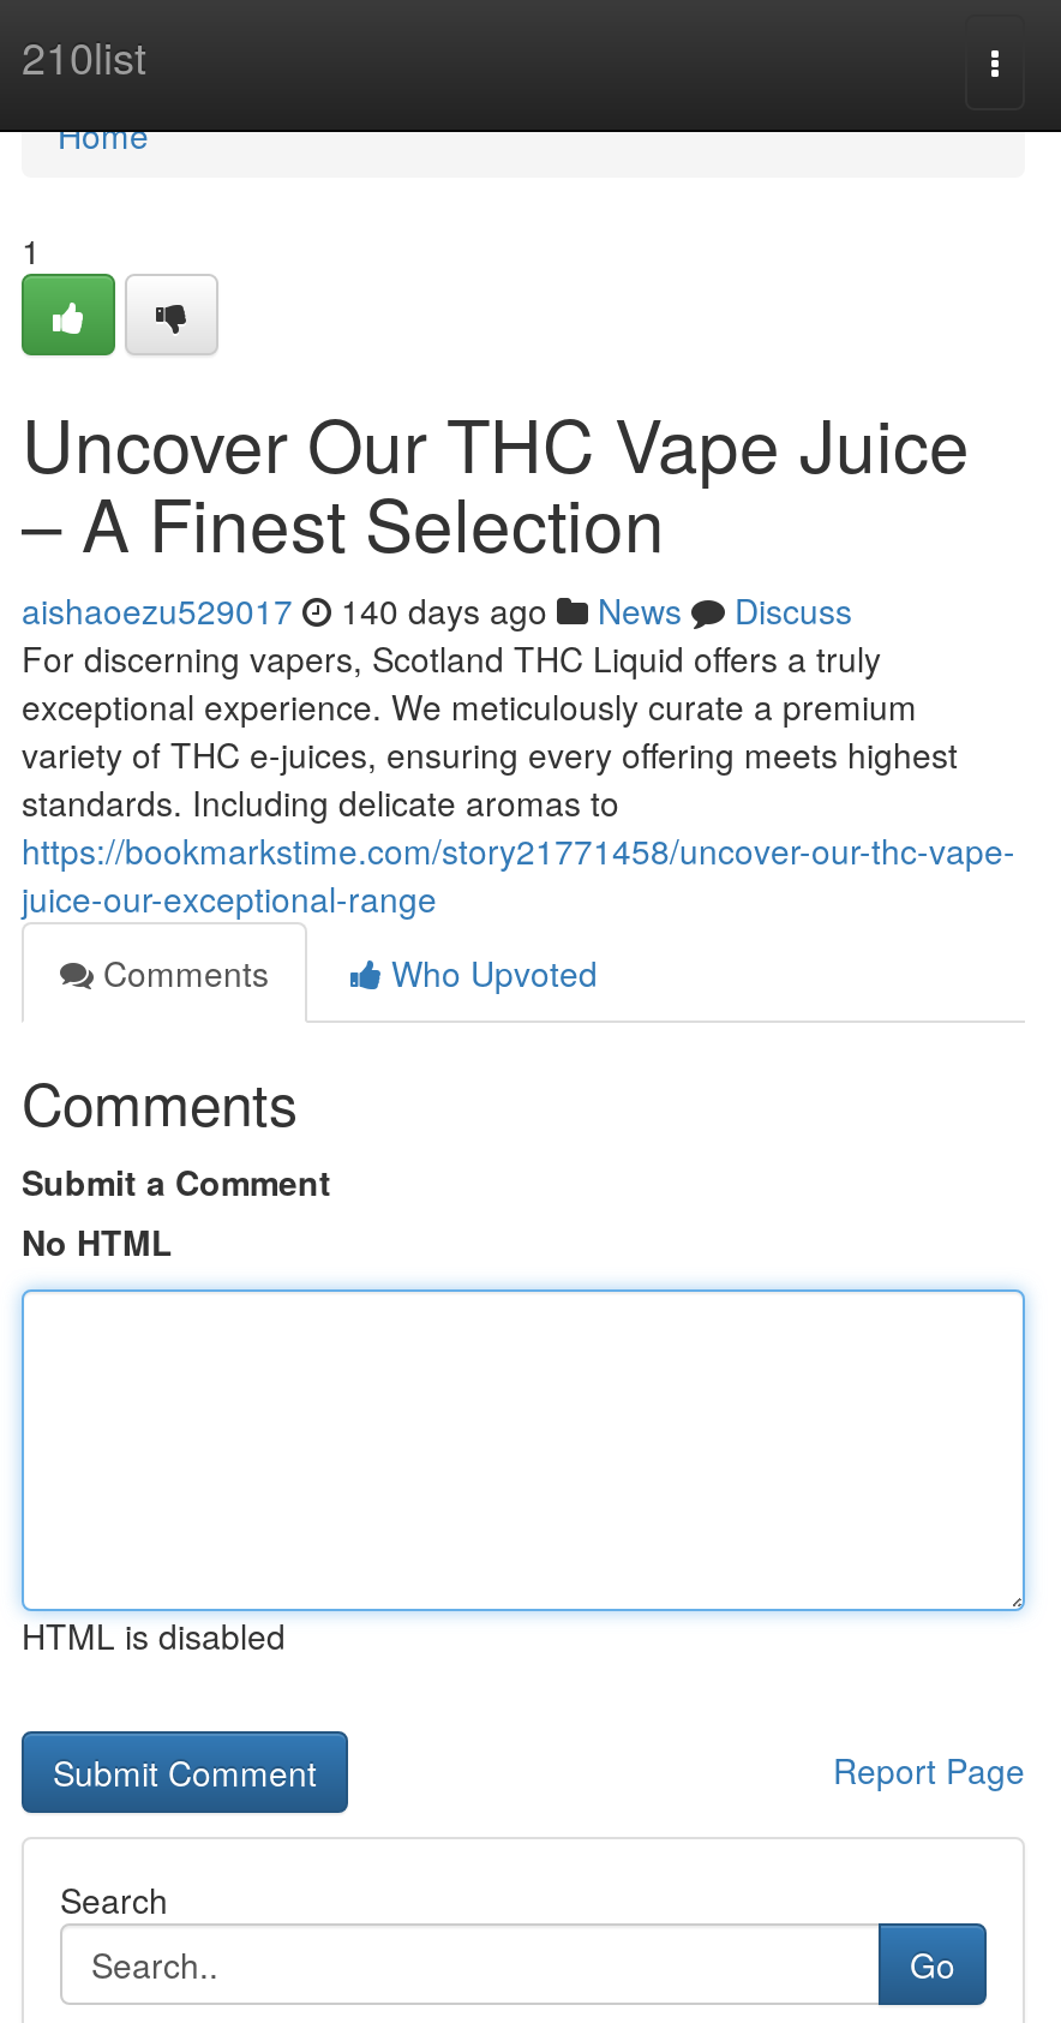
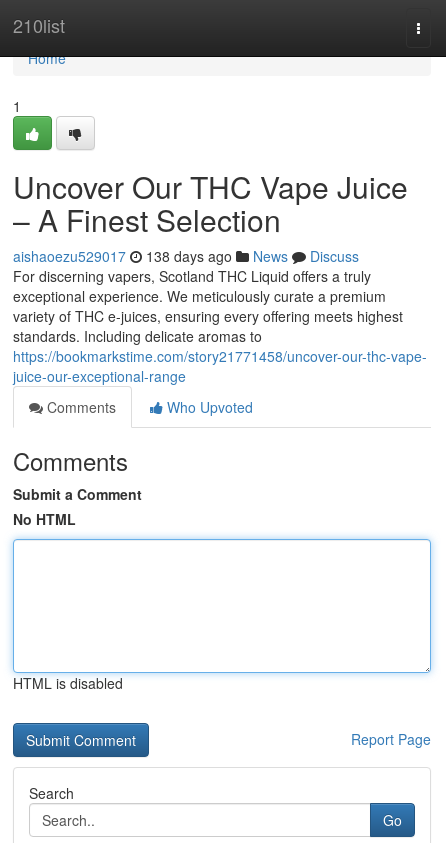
[22,586,852,634] aishaoezu529017 140 days ago News Discuss -> [13,246,359,266] aishaoezu529017 138 days ago News Discuss

